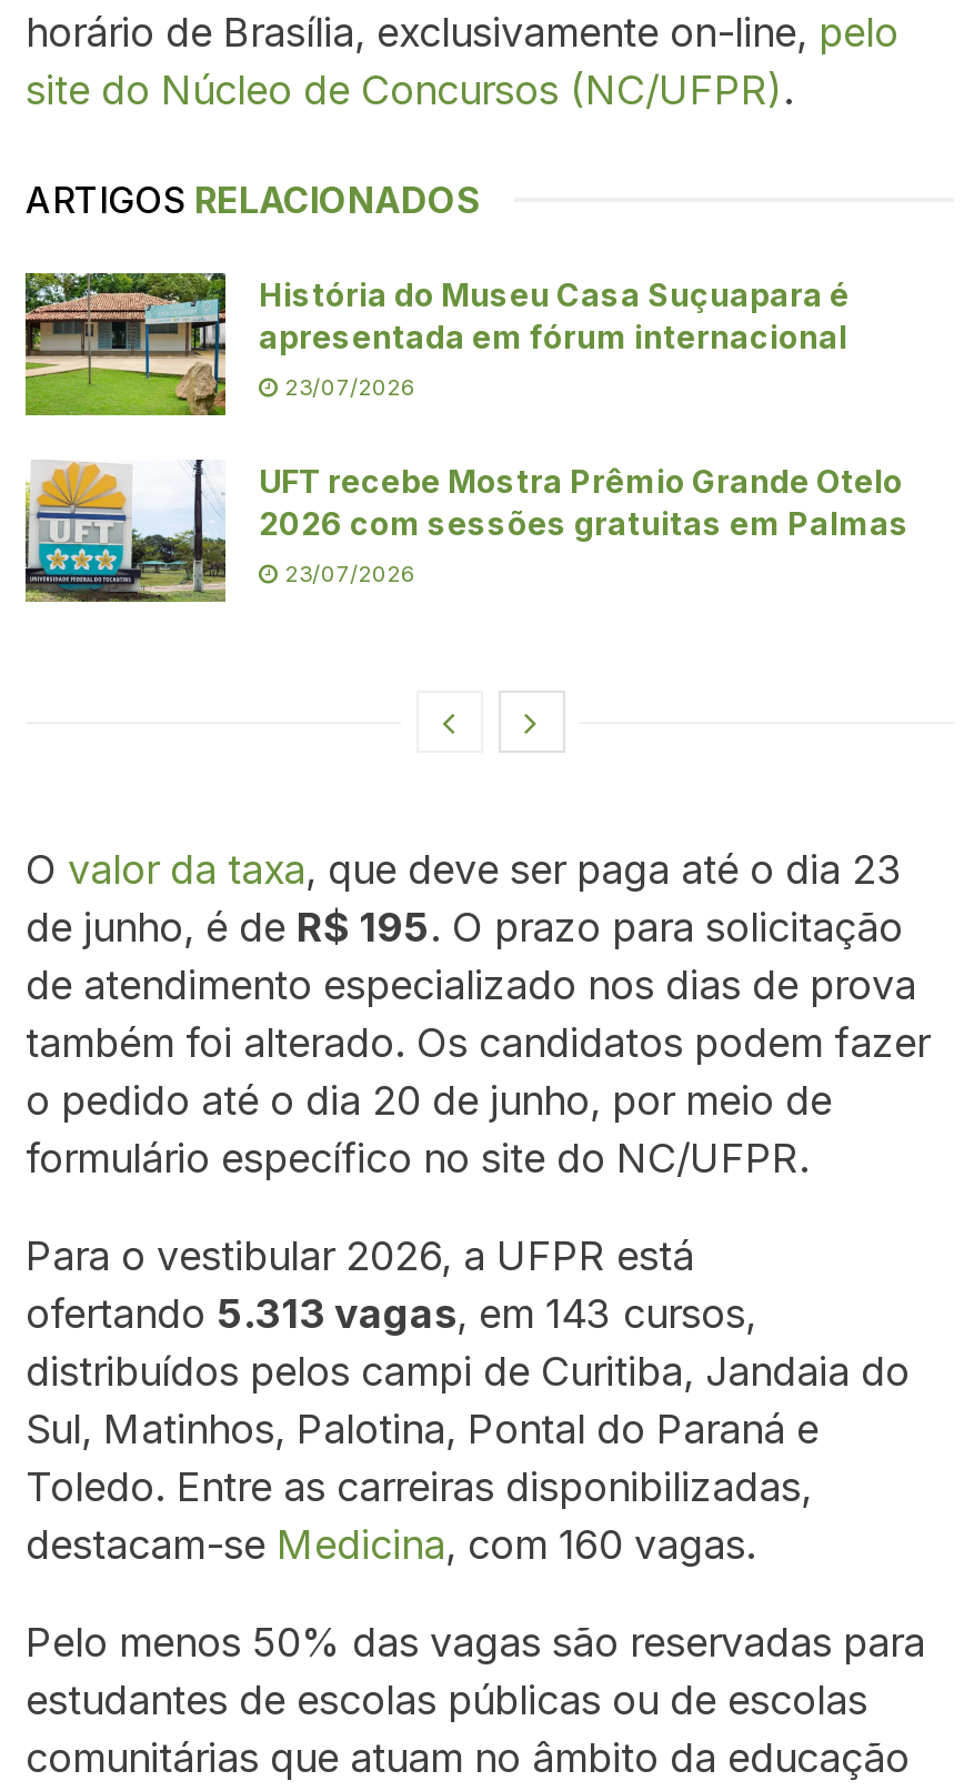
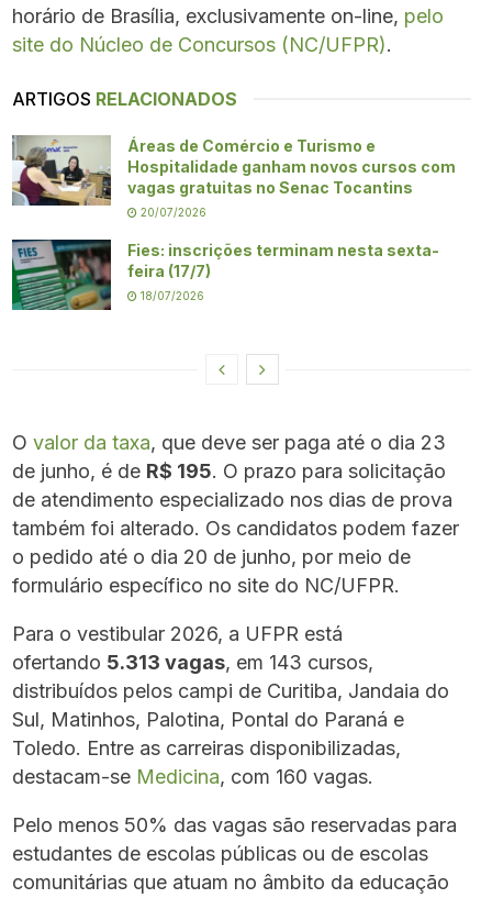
[23,271,850,417] [image] | História do Museu Casa Suçuapara é | apresentada em fórum internacional -> [11,134,456,207] [image] | Áreas de Comércio e Turismo e | Hospitalidade ganham novos cursos com | vagas gratuitas no Senac Tocantins
[279,373,416,399] 23/07/2026 -> [137,205,206,219] 20/07/2026
[23,457,910,604] [image] | UFT recebe Mostra Prêmio Grande Otelo | 2026 com sessões gratuitas em Palmas -> [11,239,439,311] [image] | Fies: inscrições terminam nesta sexta- | feira (17/7)
[279,560,416,586] 23/07/2026 -> [137,289,204,302] 18/07/2026

